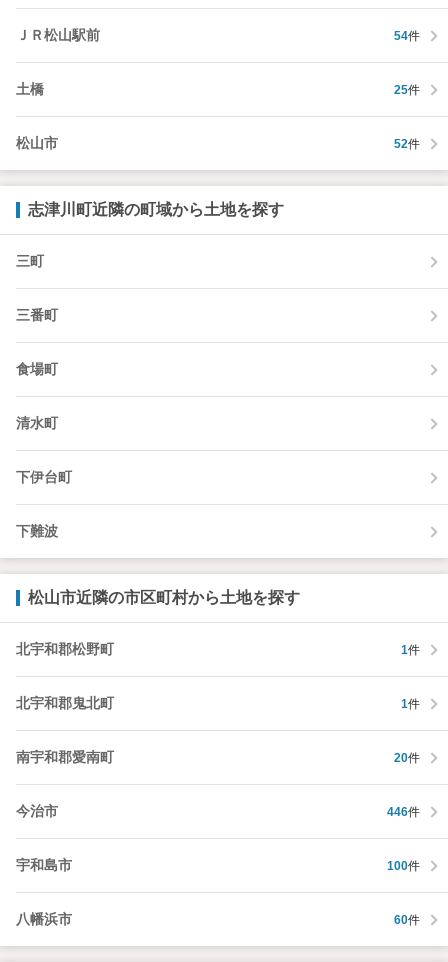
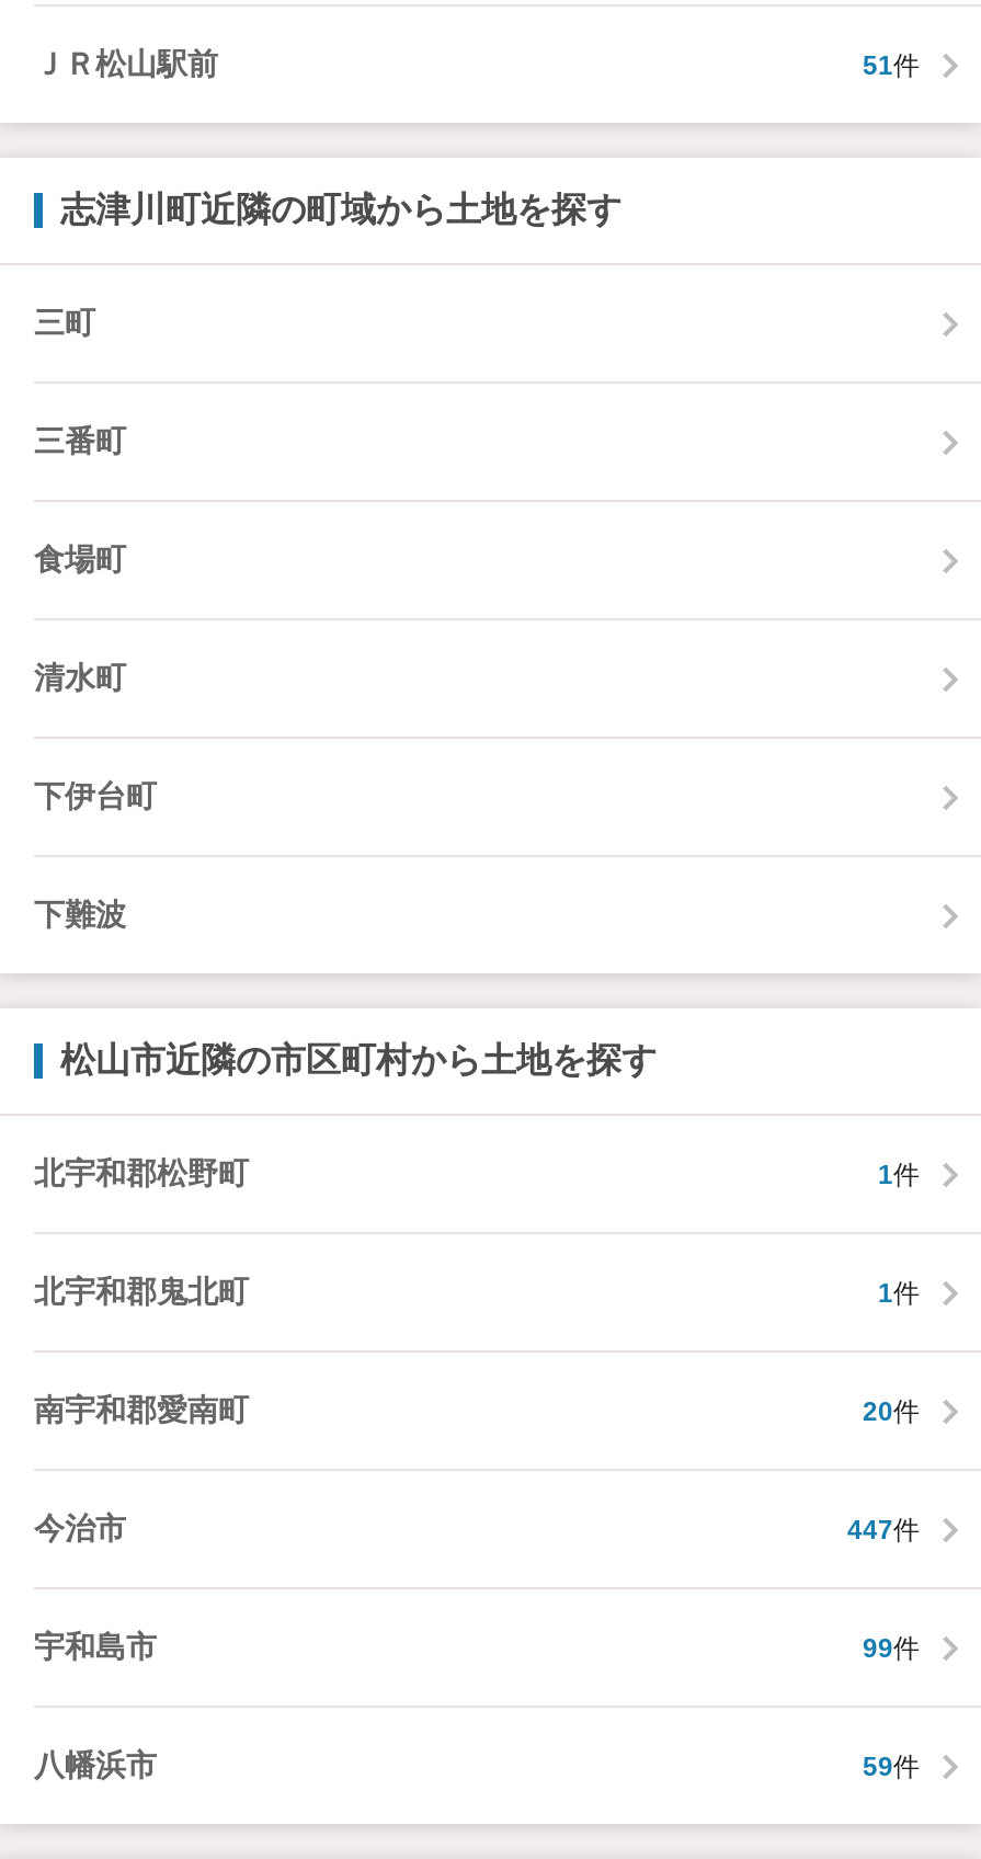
[16,28,420,151] 54件 | 土橋 | 25件 | 松山市 | 52件 -> [863,49,920,80] 51件
[387,804,420,818] 446件 -> [847,1514,920,1544] 447件
[387,858,420,872] 100件 -> [863,1632,920,1663] 99件
[394,912,420,926] 60件 -> [863,1750,920,1781] 59件

